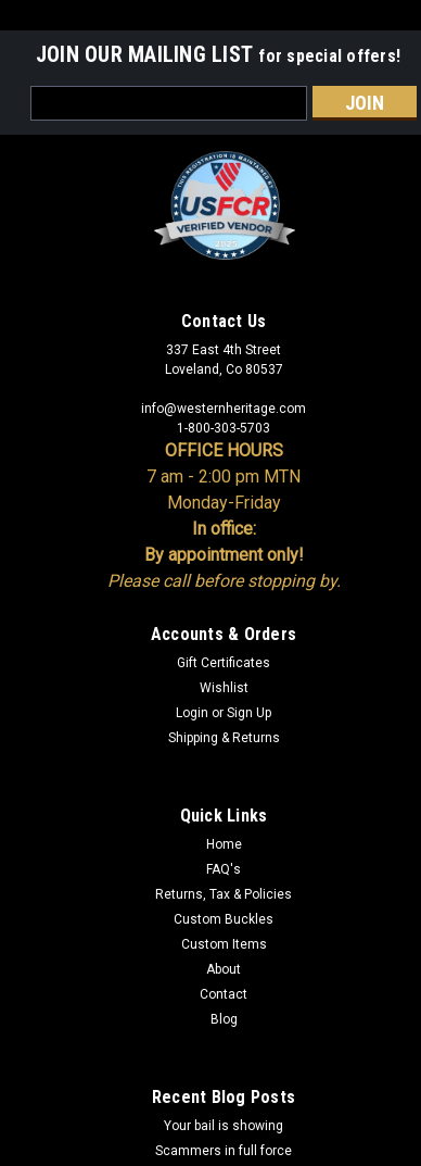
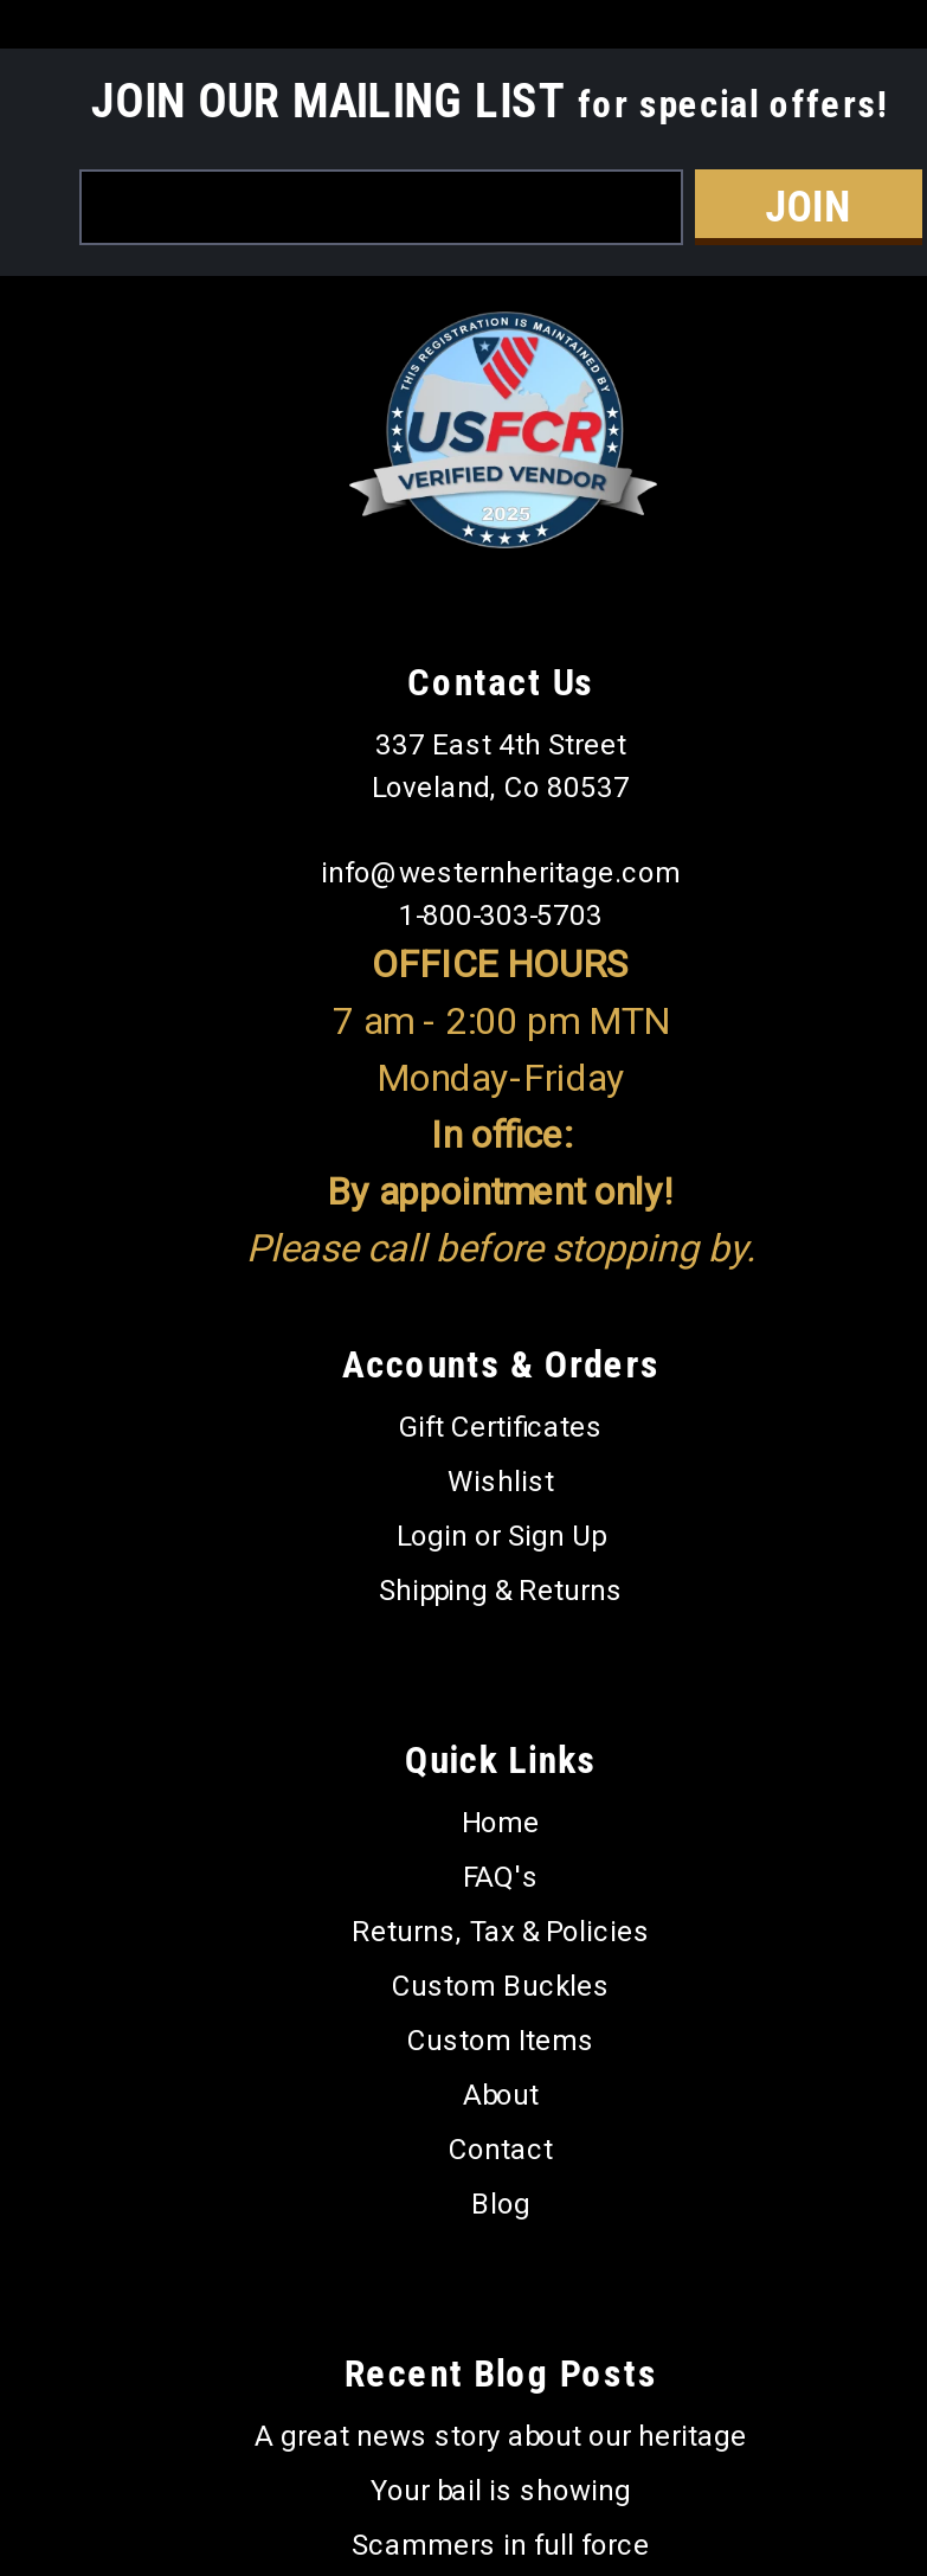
none -> [255,2419,747,2452] A great news story about our heritage

